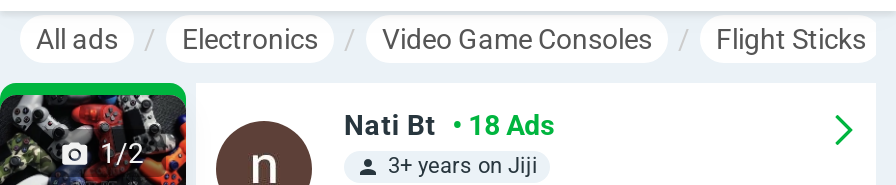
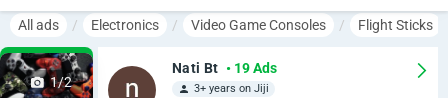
[344,109,554,141] Nati Bt • 18 Ads -> [172,60,277,76] Nati Bt • 19 Ads

